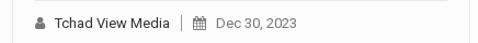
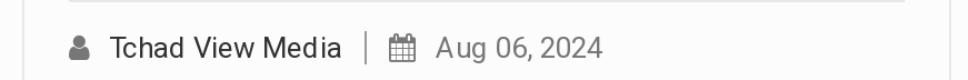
[216,15,297,31] Dec 30, 2023 -> [436,30,602,64] Aug 06, 2024

